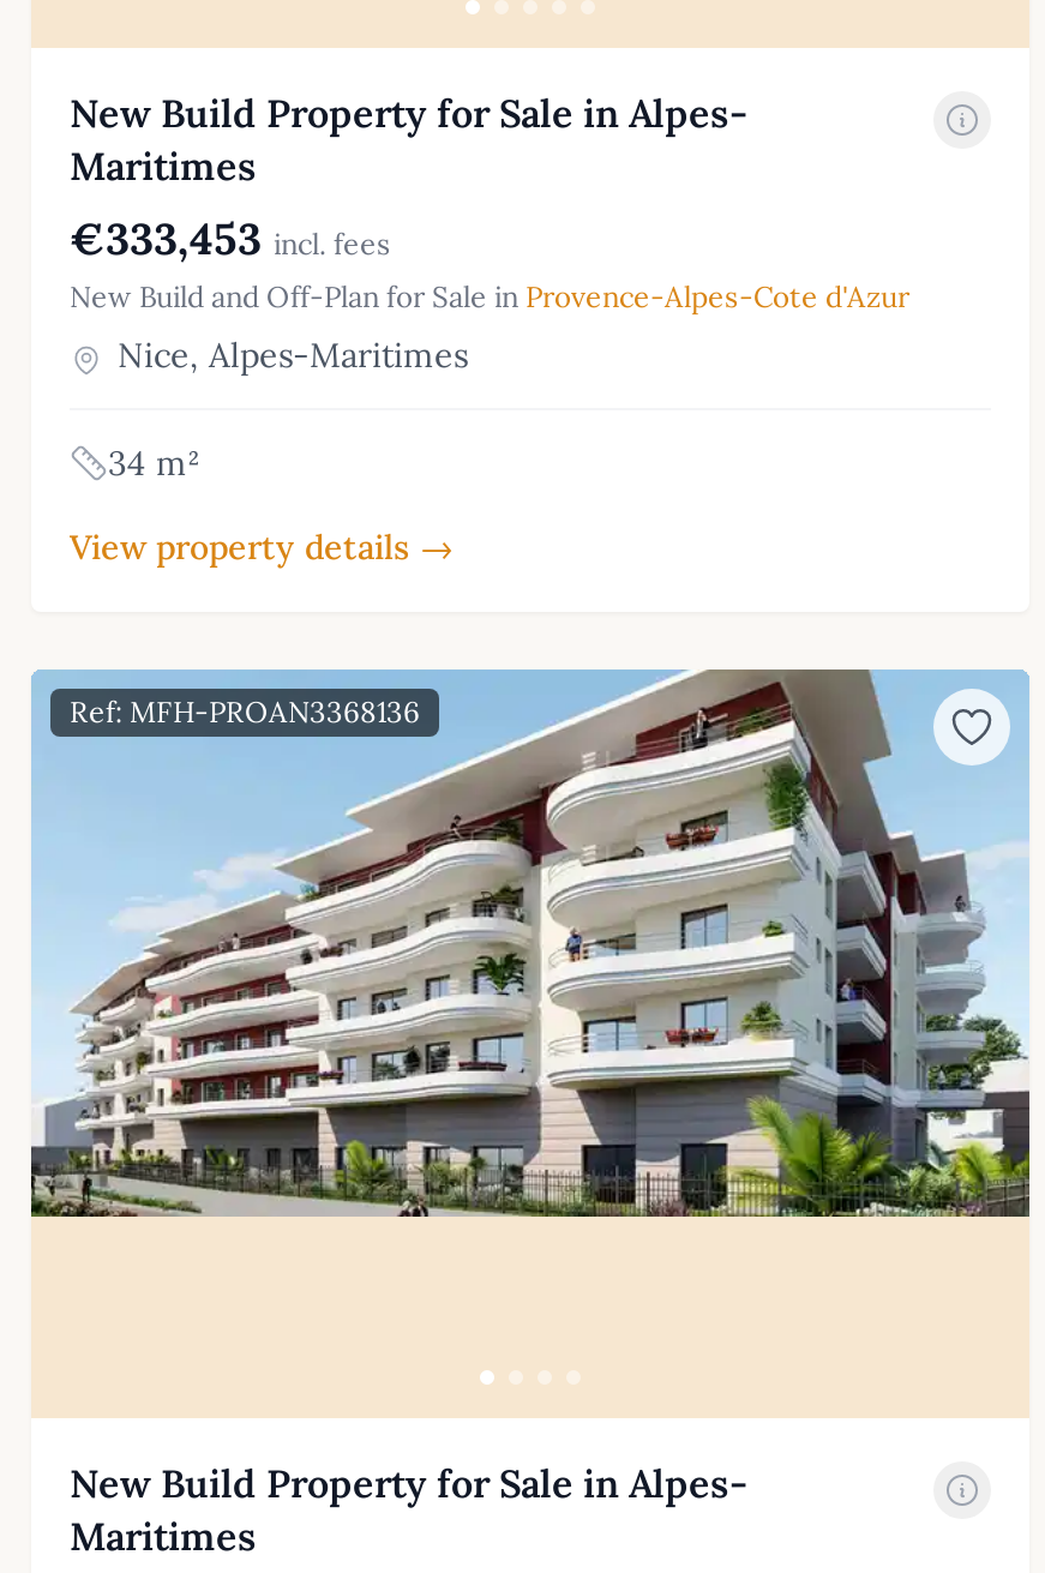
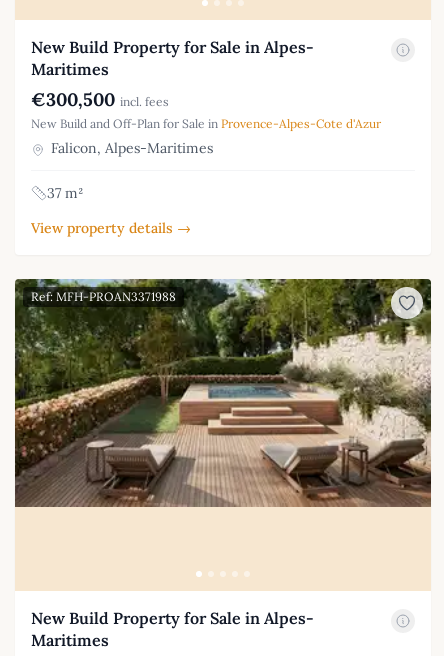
[70,211,391,267] €333,453 incl. fees -> [31,88,169,111] €300,500 incl. fees
[108,334,468,377] Nice, Alpes-Maritimes -> [47,139,213,157] Falicon, Alpes-Maritimes
[108,442,199,485] 34 m² -> [47,184,83,202] 37 m²
[31,667,1032,1219] [image] | Ref: MFH-PROAN3368136 -> [14,278,432,507] [image] | Ref: MFH-PROAN3371988

